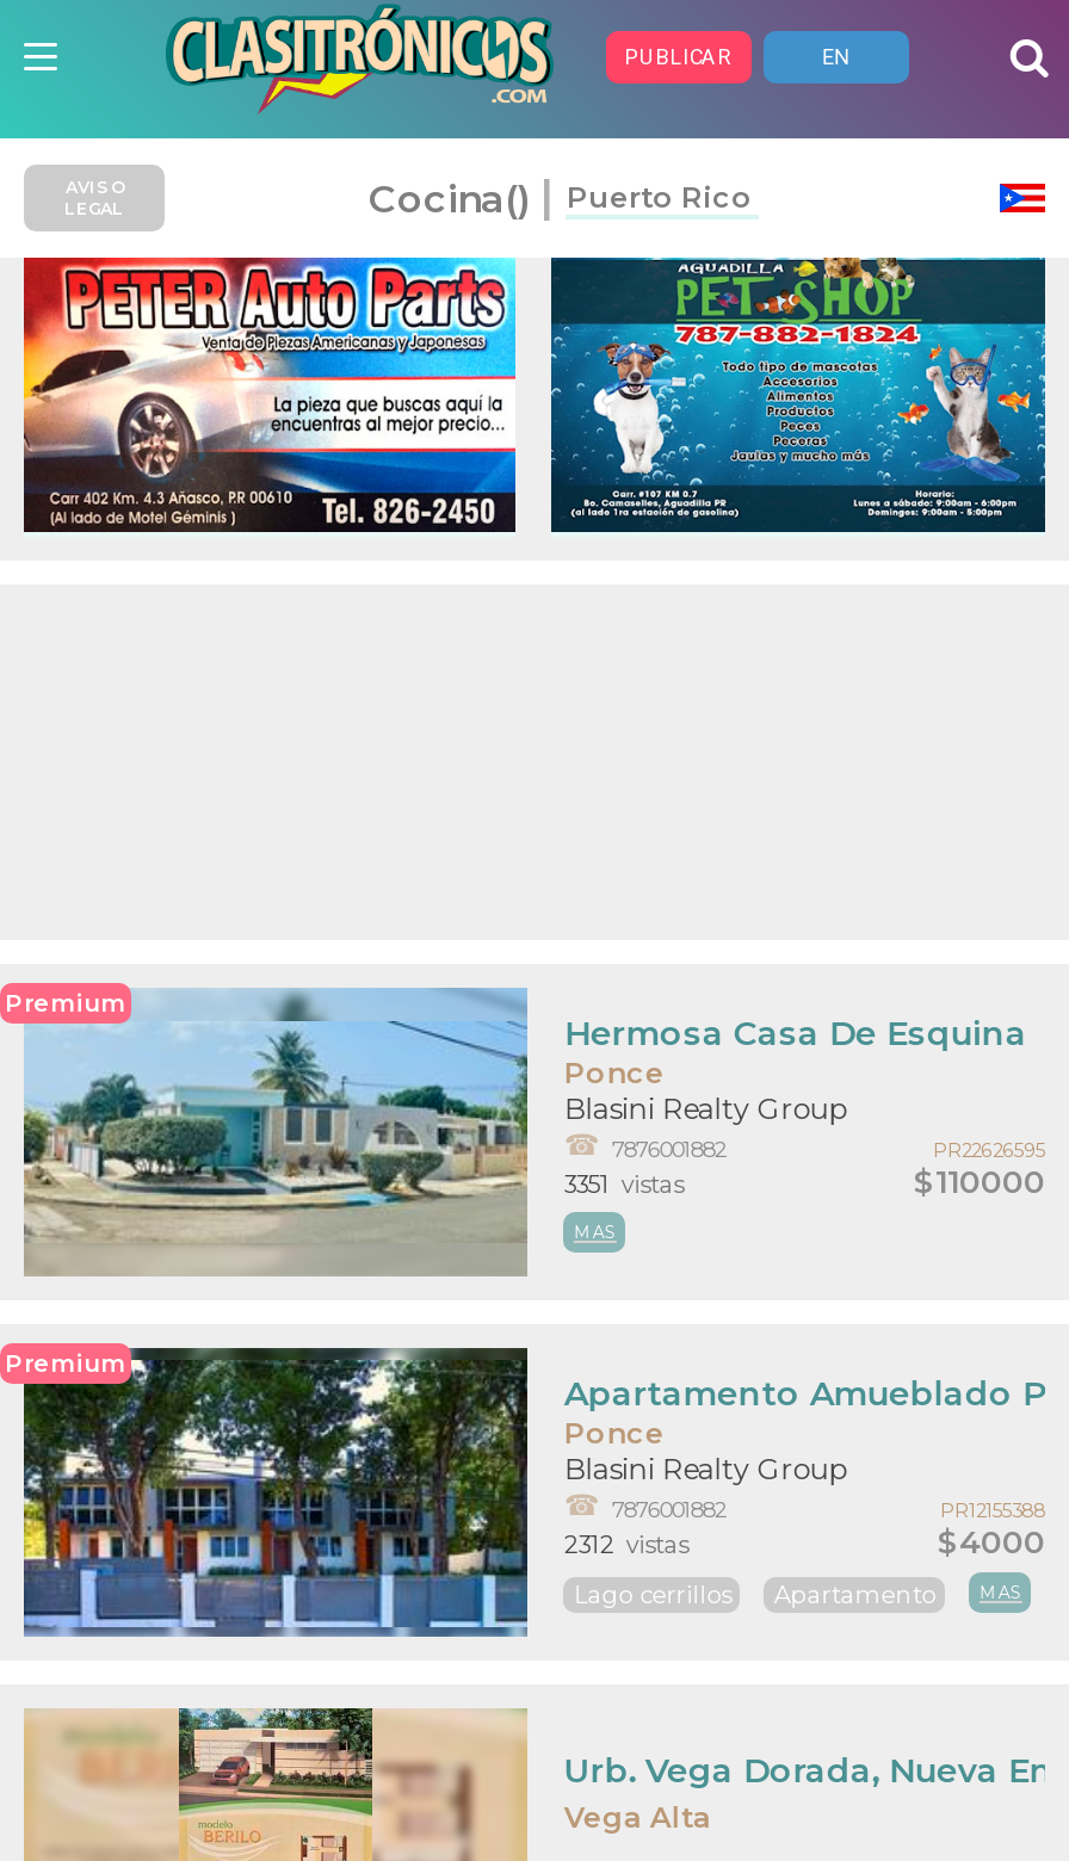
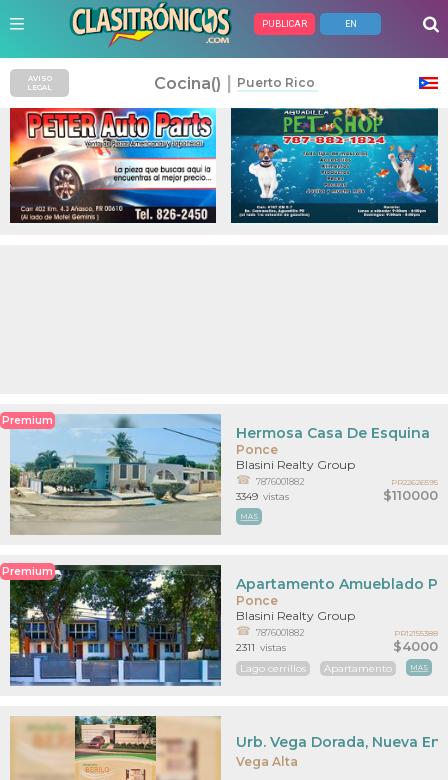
[564,1169,683,1200] 3351 vistas -> [236,490,289,503] 3349 vistas
[564,1529,688,1560] 2312 vistas -> [236,641,286,654] 2311 vistas

